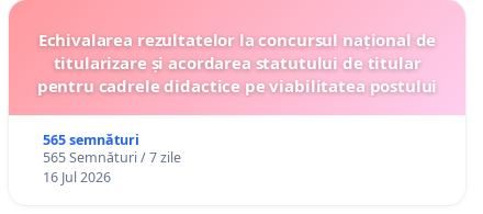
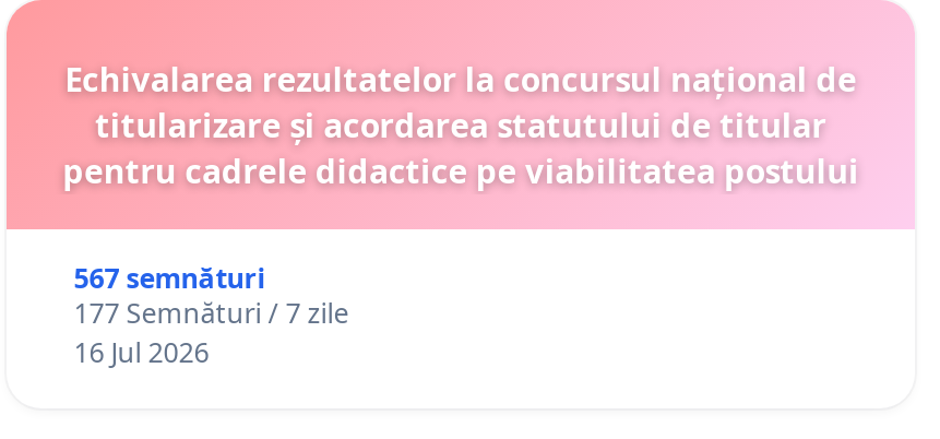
[43,131,139,149] 565 semnături -> [74,260,266,297] 567 semnături
[43,148,181,167] 565 Semnături / 7 zile -> [74,295,349,332] 177 Semnături / 7 zile

